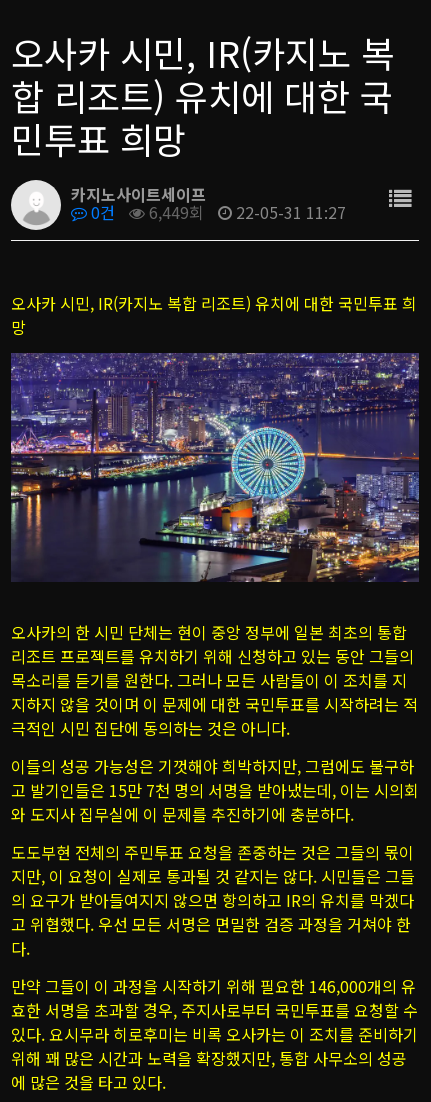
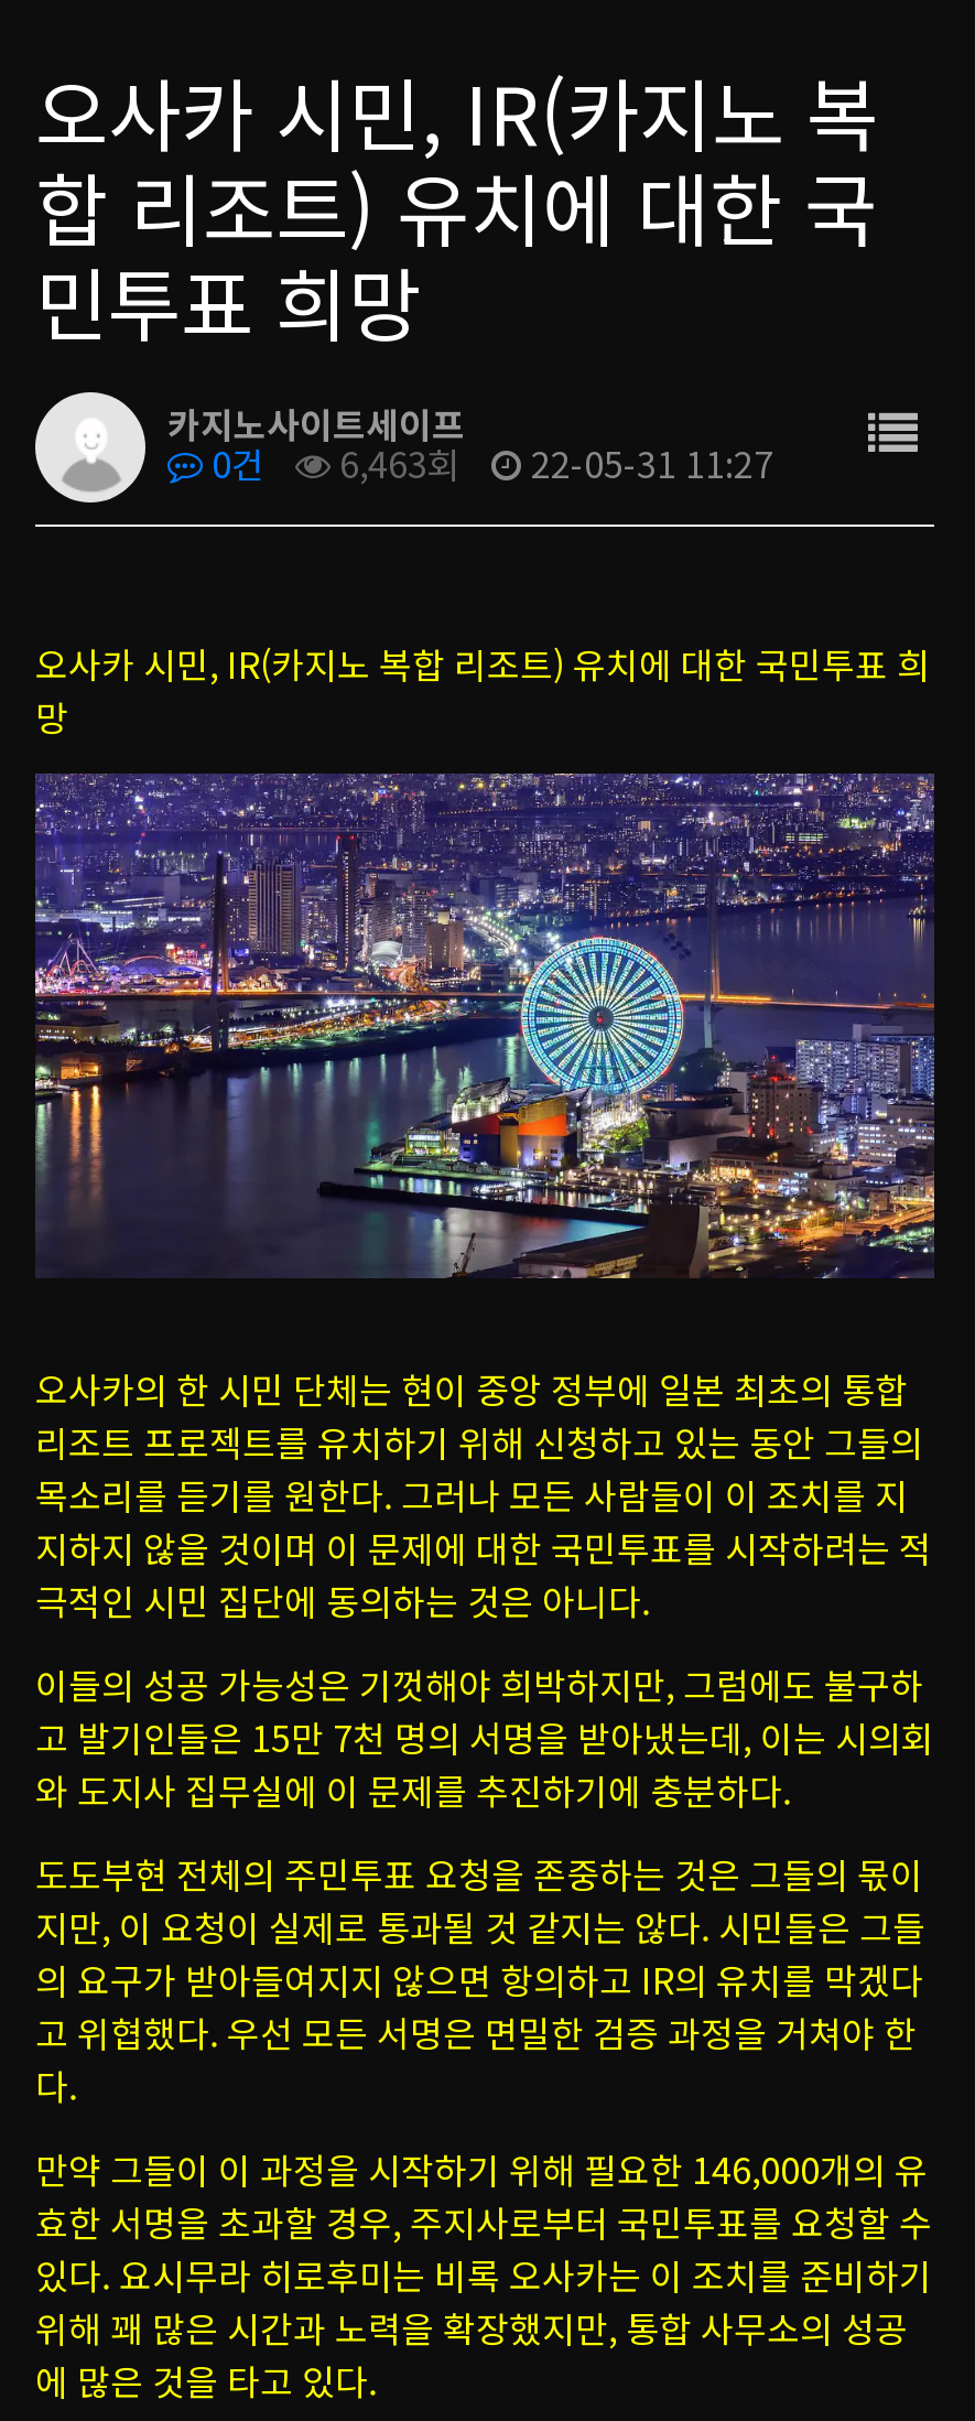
[87,200,346,224] 0건 6,449회 22-05-31 11:27 -> [203,436,773,489] 0건 6,463회 22-05-31 11:27

